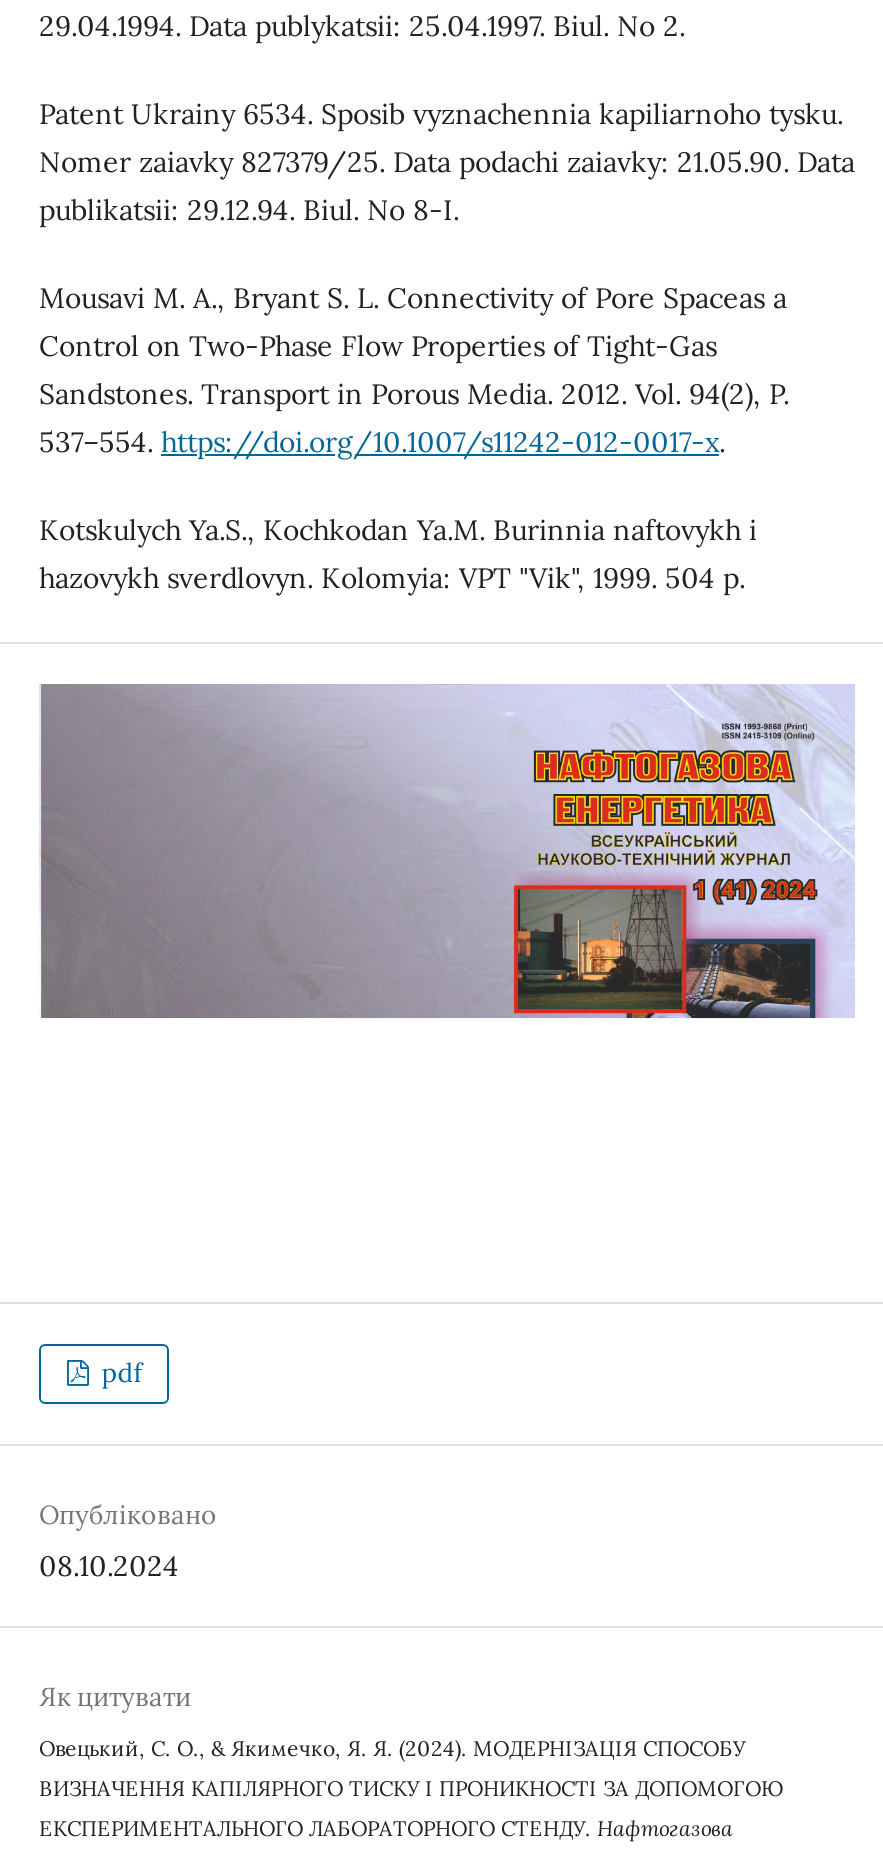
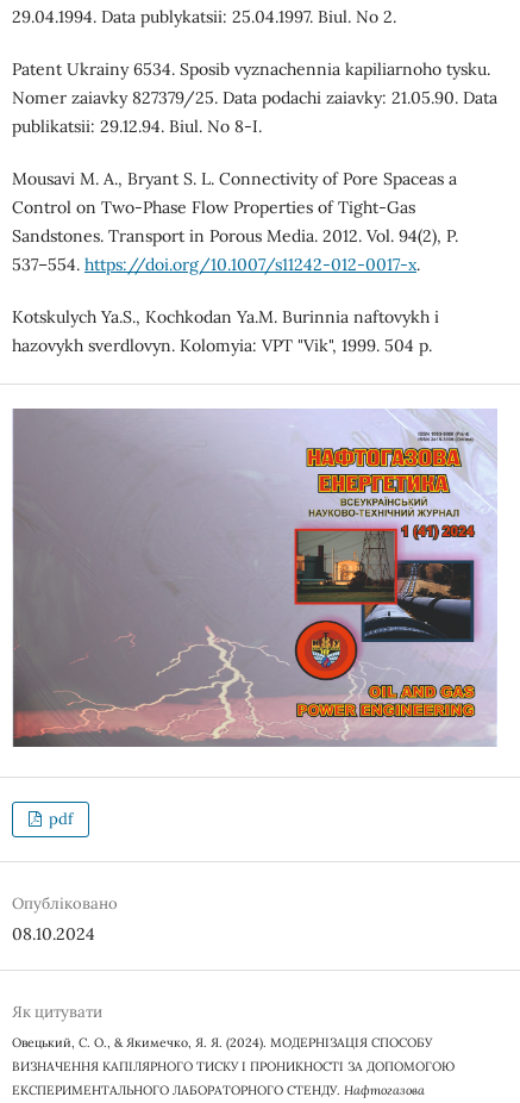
none -> [12,606,497,748] [image]

